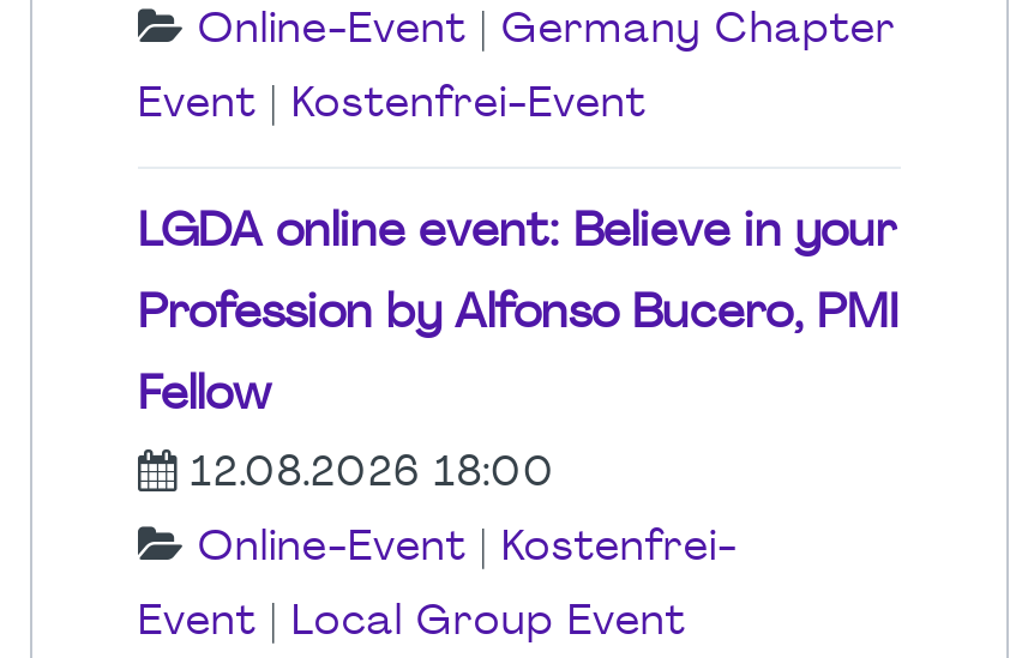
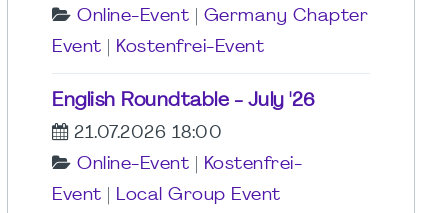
[138,210,900,495] LGDA online event: Believe in your | Profession by Alfonso Bucero, PMI | Fellow | 12.08.2026 18:00 -> [52,91,315,142] English Roundtable - July '26 | 21.07.2026 18:00

